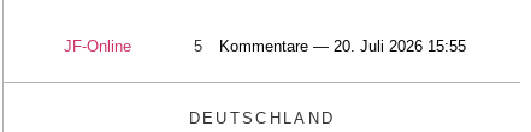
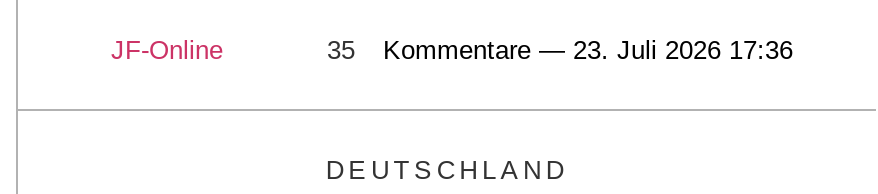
[189,37,202,55] 5 -> [319,36,355,66] 35
[219,37,466,55] Kommentare — 20. Juli 2026 15:55 -> [383,36,793,66] Kommentare — 23. Juli 2026 17:36

